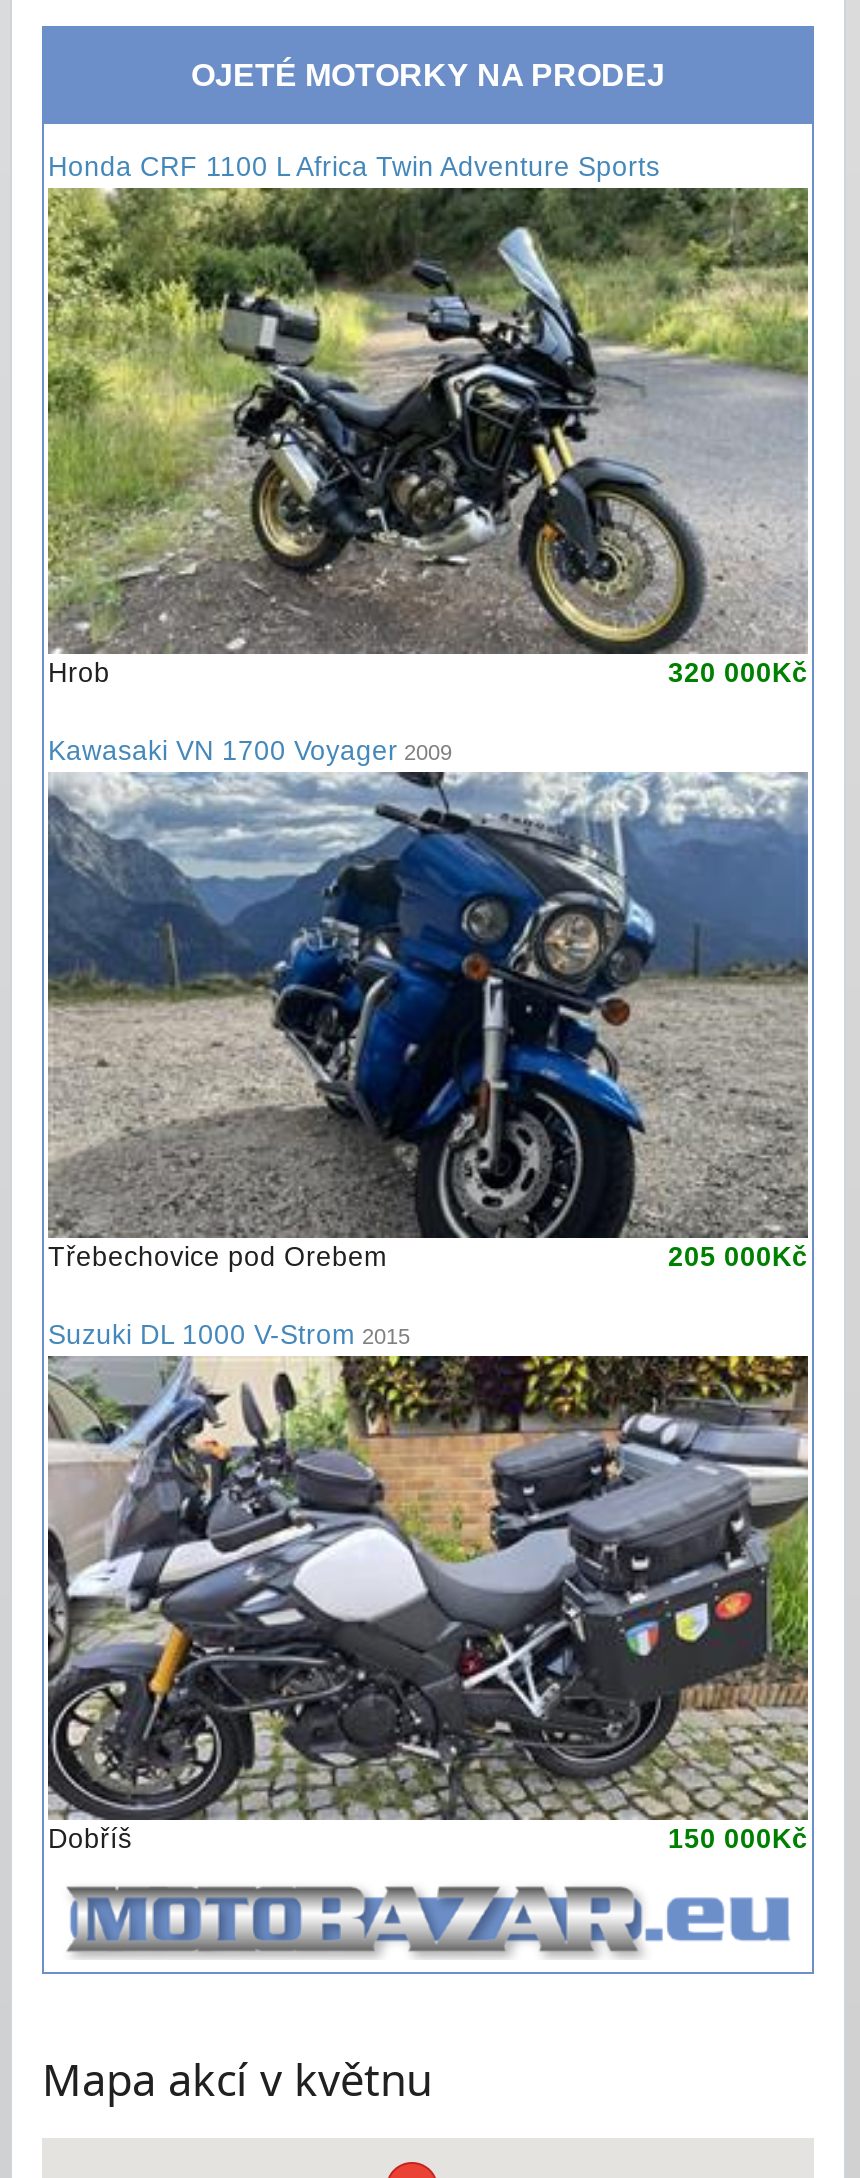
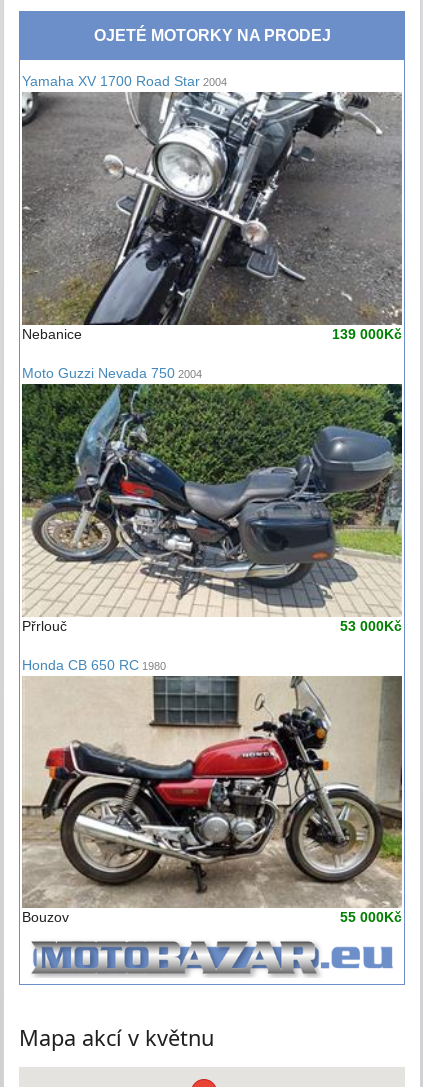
[48,152,660,182] Honda CRF 1100 L Africa Twin Adventure Sports -> [22,74,227,89] Yamaha XV 1700 Road Star 2004
[46,188,808,688] [image] | 320 000Kč | Hrob -> [21,92,402,342] [image] | 139 000Kč | Nebanice
[48,736,452,766] Kawasaki VN 1700 Voyager 2009 -> [22,366,202,381] Moto Guzzi Nevada 750 2004
[48,772,810,1271] [image] | 205 000Kč | Třebechovice pod Orebem -> [21,383,403,633] [image] | 53 000Kč | Přrlouč
[48,1319,410,1349] Suzuki DL 1000 V-Strom 2015 -> [22,657,166,672] Honda CB 650 RC 1980
[46,1354,810,1854] [image] | 150 000Kč | Dobříš -> [21,675,403,925] [image] | 55 000Kč | Bouzov

